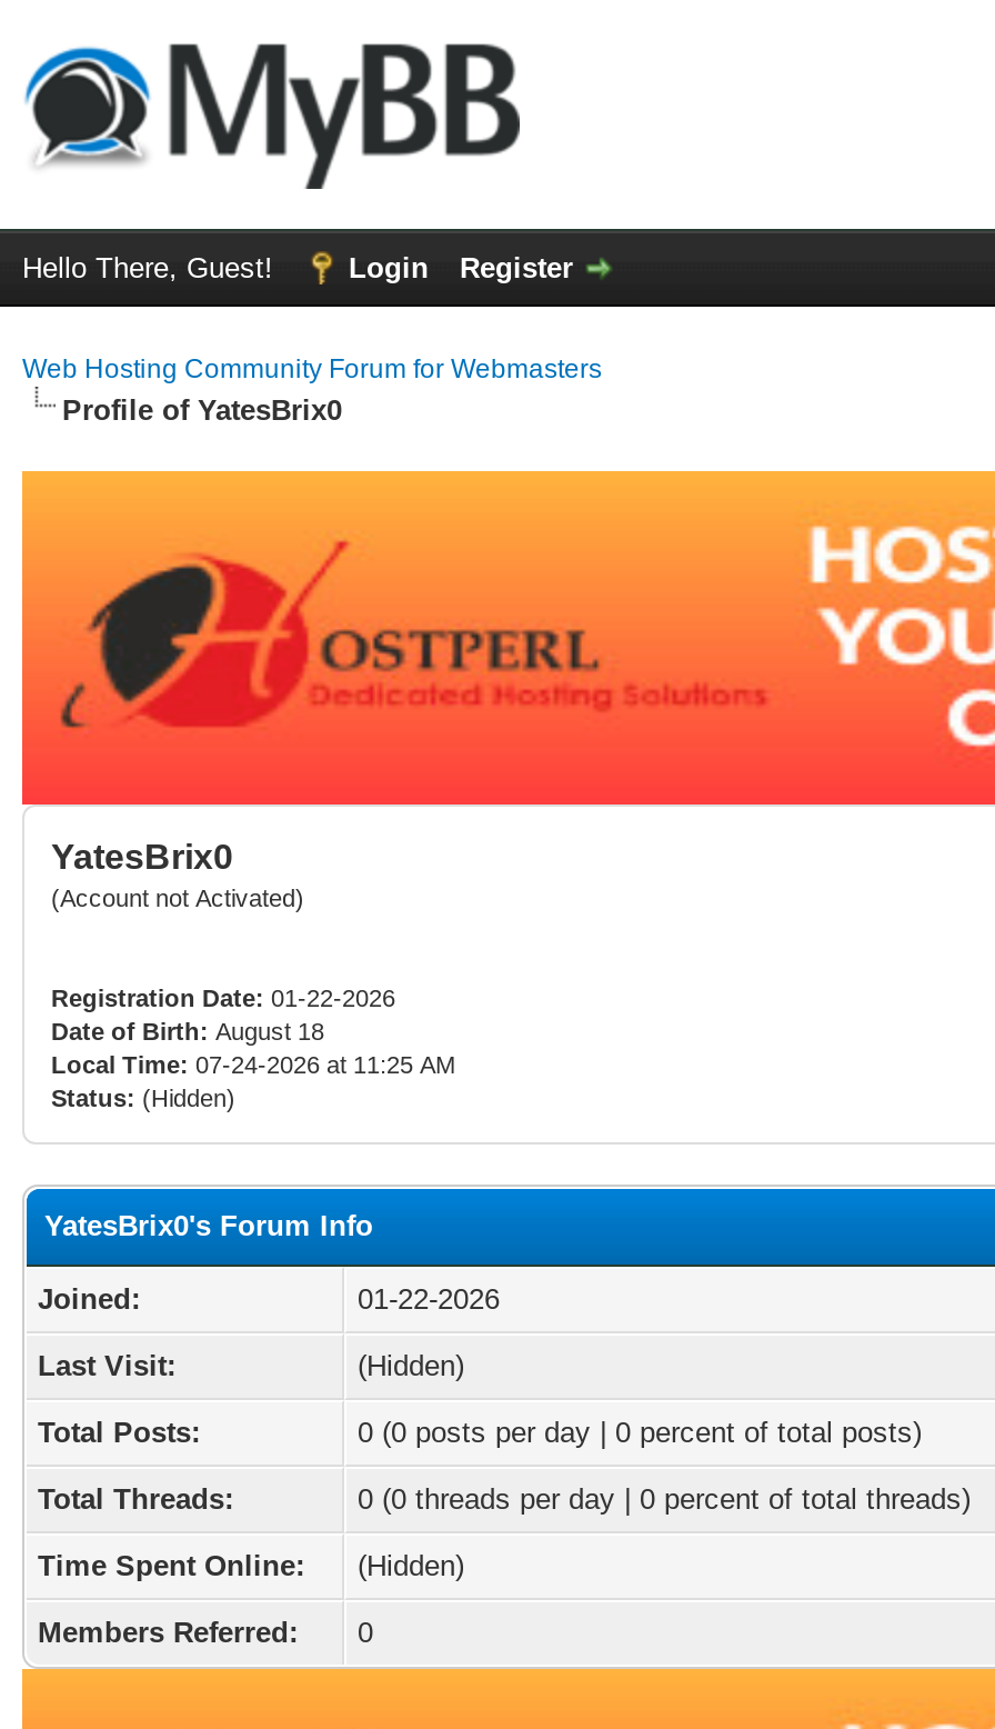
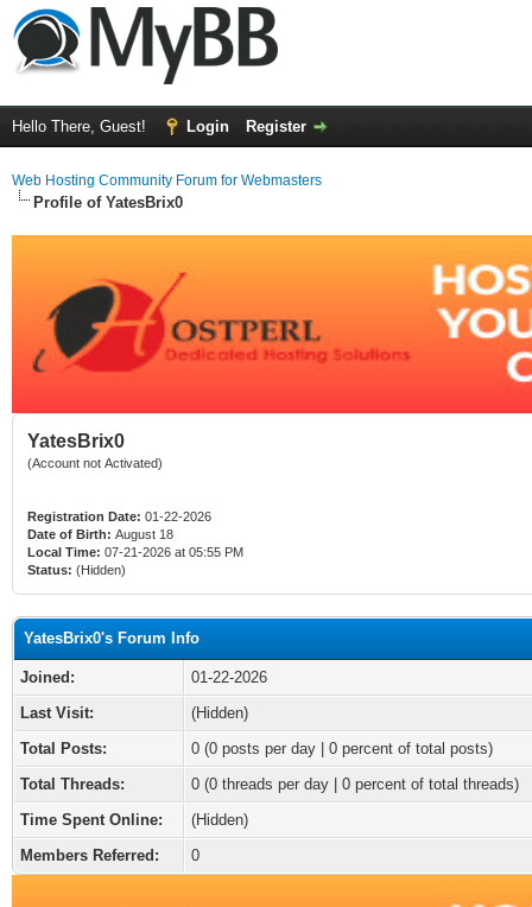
[51,1051,455,1078] Local Time: 07-24-2026 at 11:25 AM -> [27,545,243,559] Local Time: 07-21-2026 at 05:55 PM

